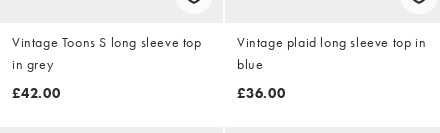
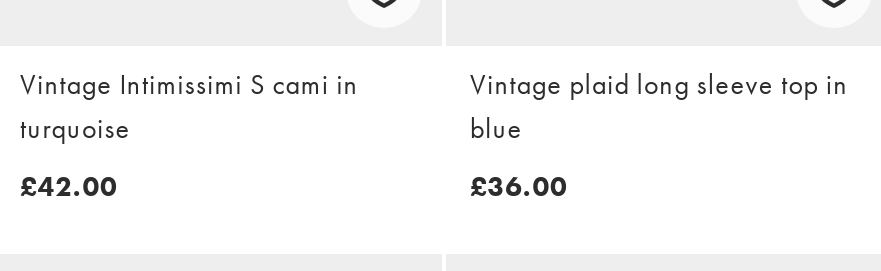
[12,33,202,73] Vintage Toons S long sleeve top | in grey -> [20,65,359,145] Vintage Intimissimi S cami in | turquoise

